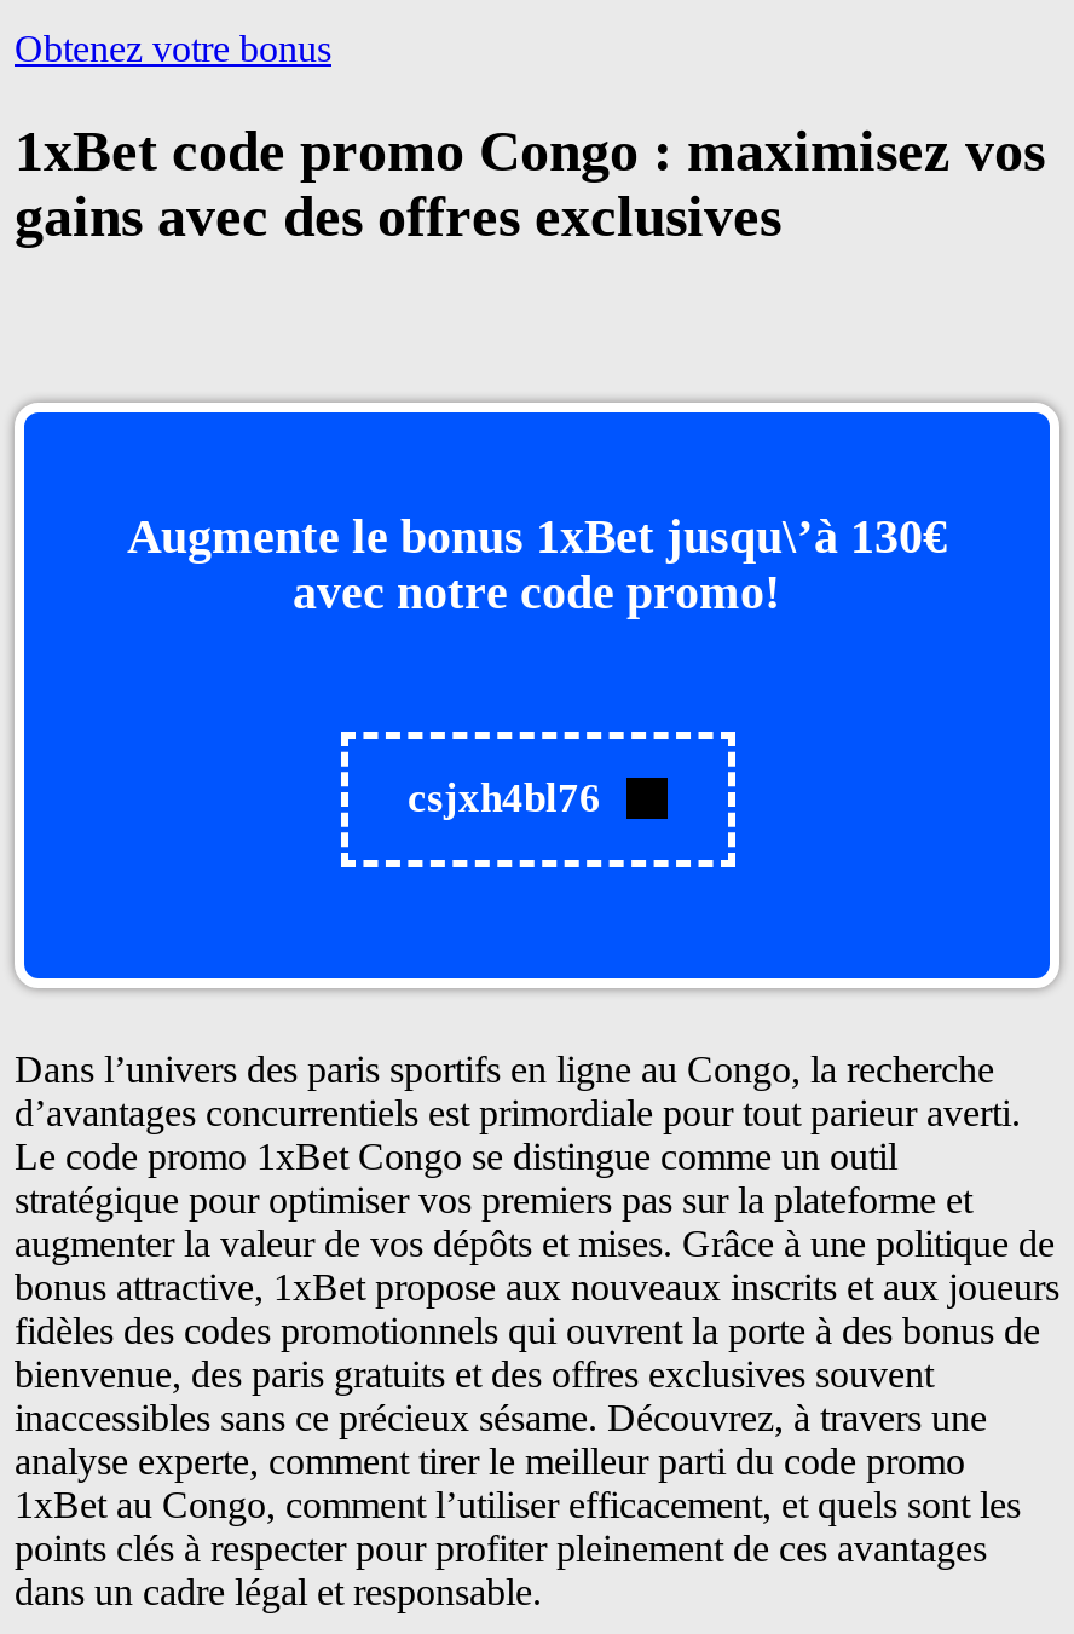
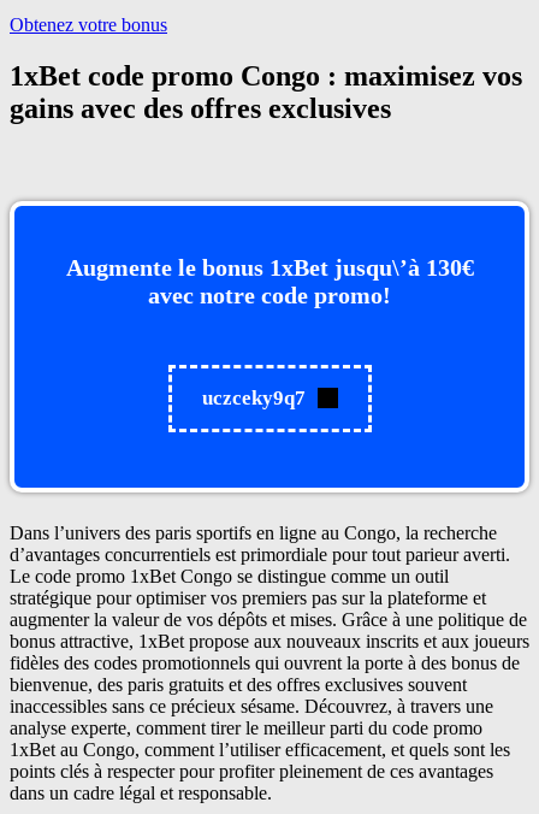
[408,775,601,821] csjxh4bl76 -> [202,386,305,409] uczceky9q7

